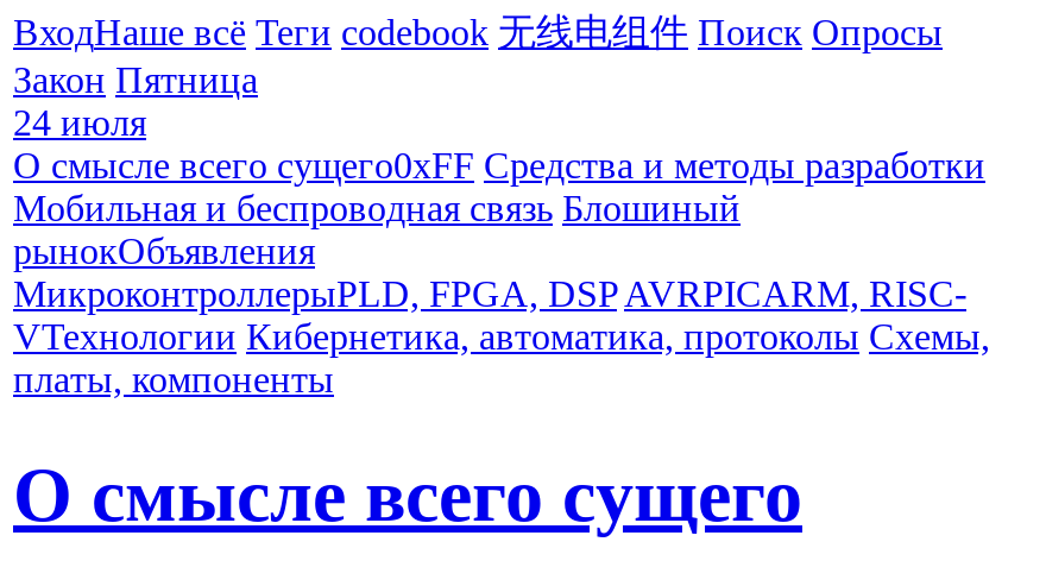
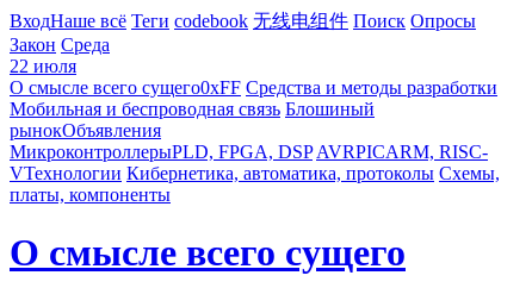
[13,59,258,100] Закон Пятница -> [10,35,110,55] Закон Среда
[13,102,146,143] 24 июля -> [10,56,76,76] 22 июля

